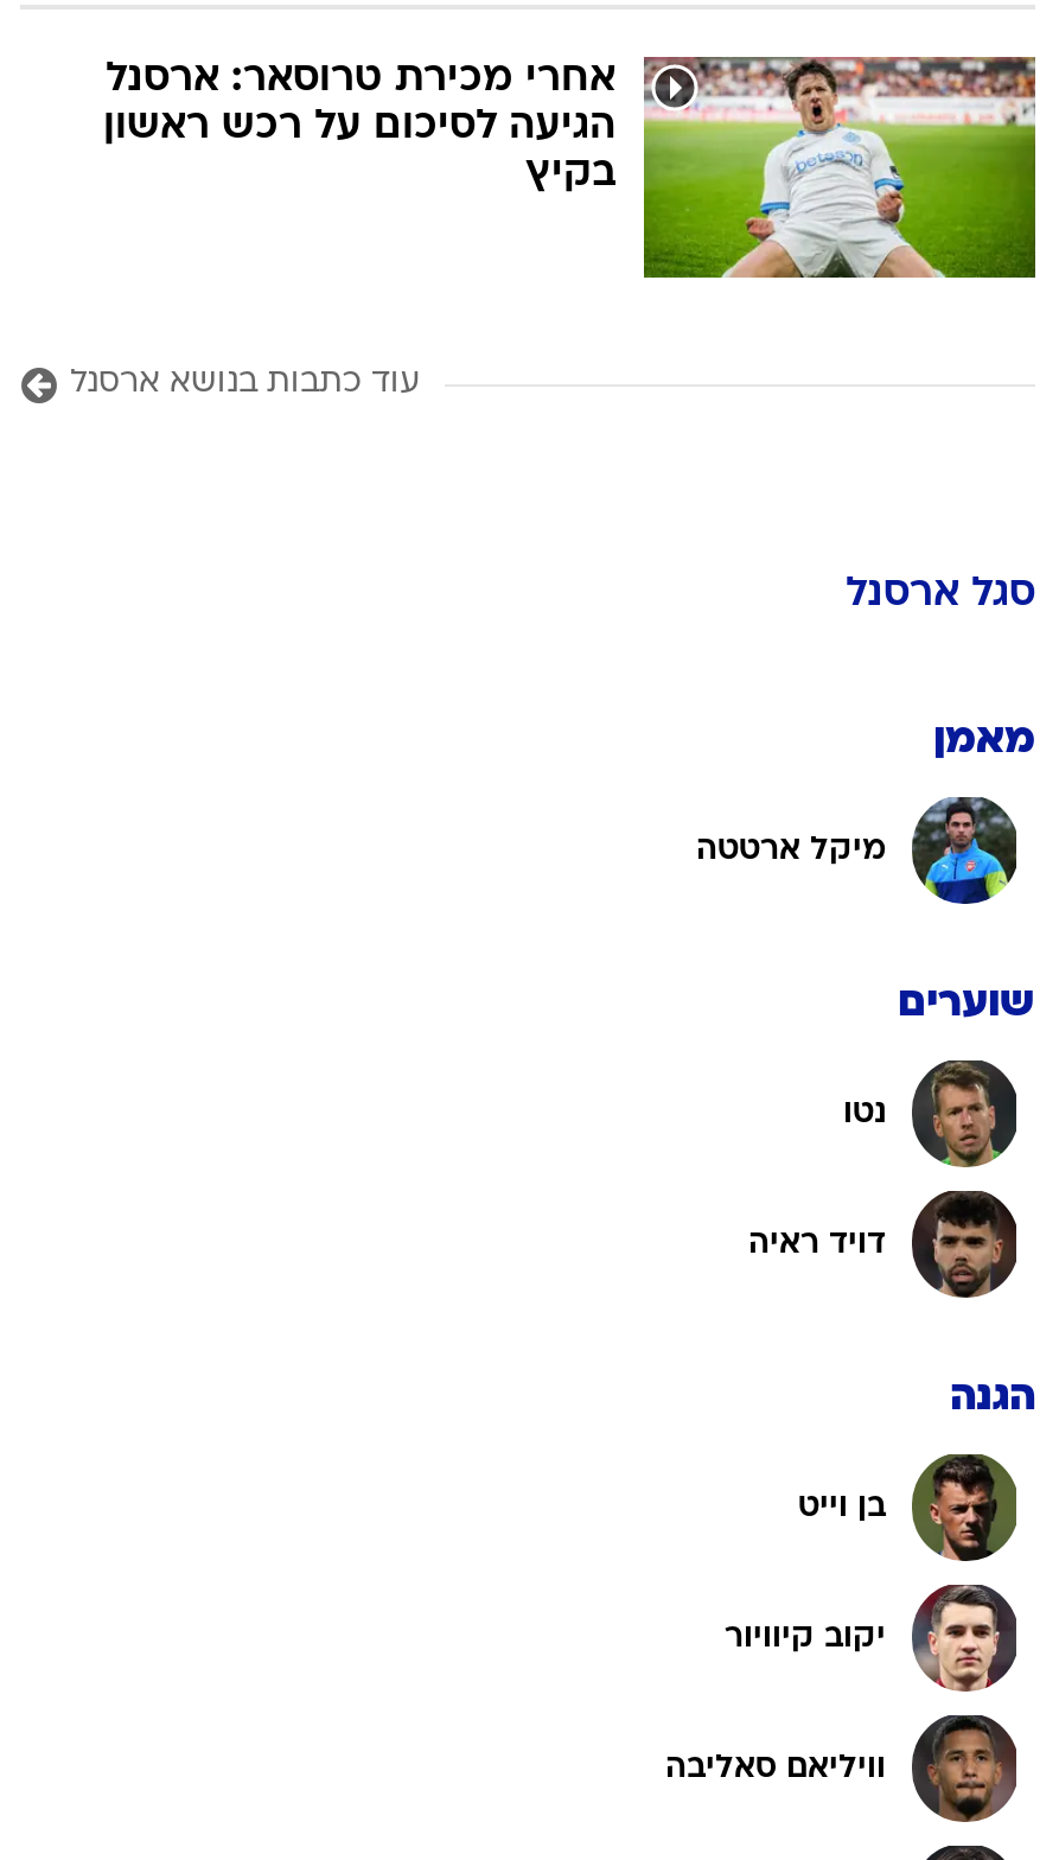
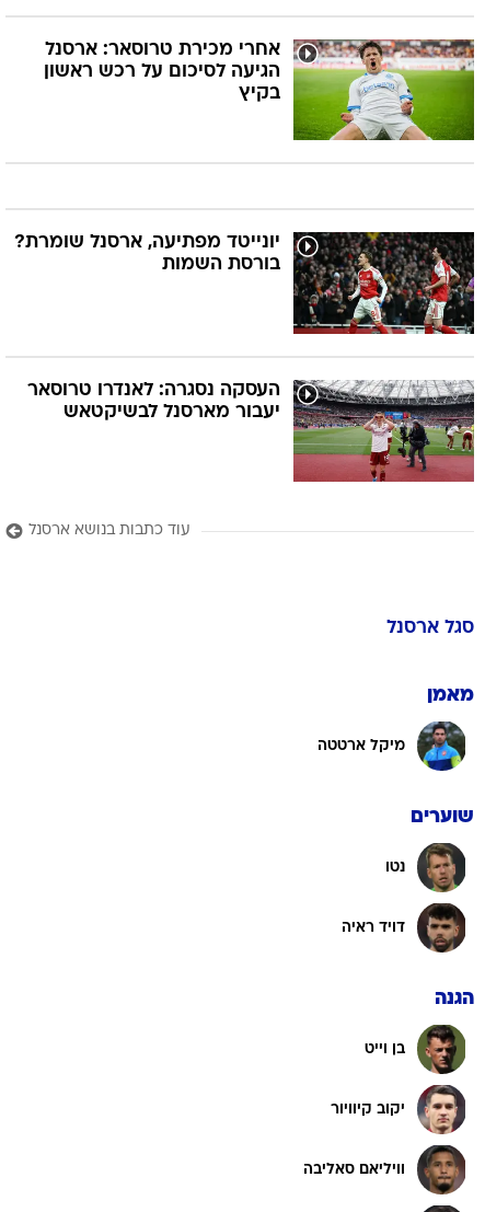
none -> [14,231,475,335] [image] | יונייטד מפתיעה, ארסנל שומרת? | בורסת השמות
none -> [27,380,475,483] [image] | העסקה נסגרה: לאנדרו טרוסאר | יעבור מארסנל לבשיקטאש

